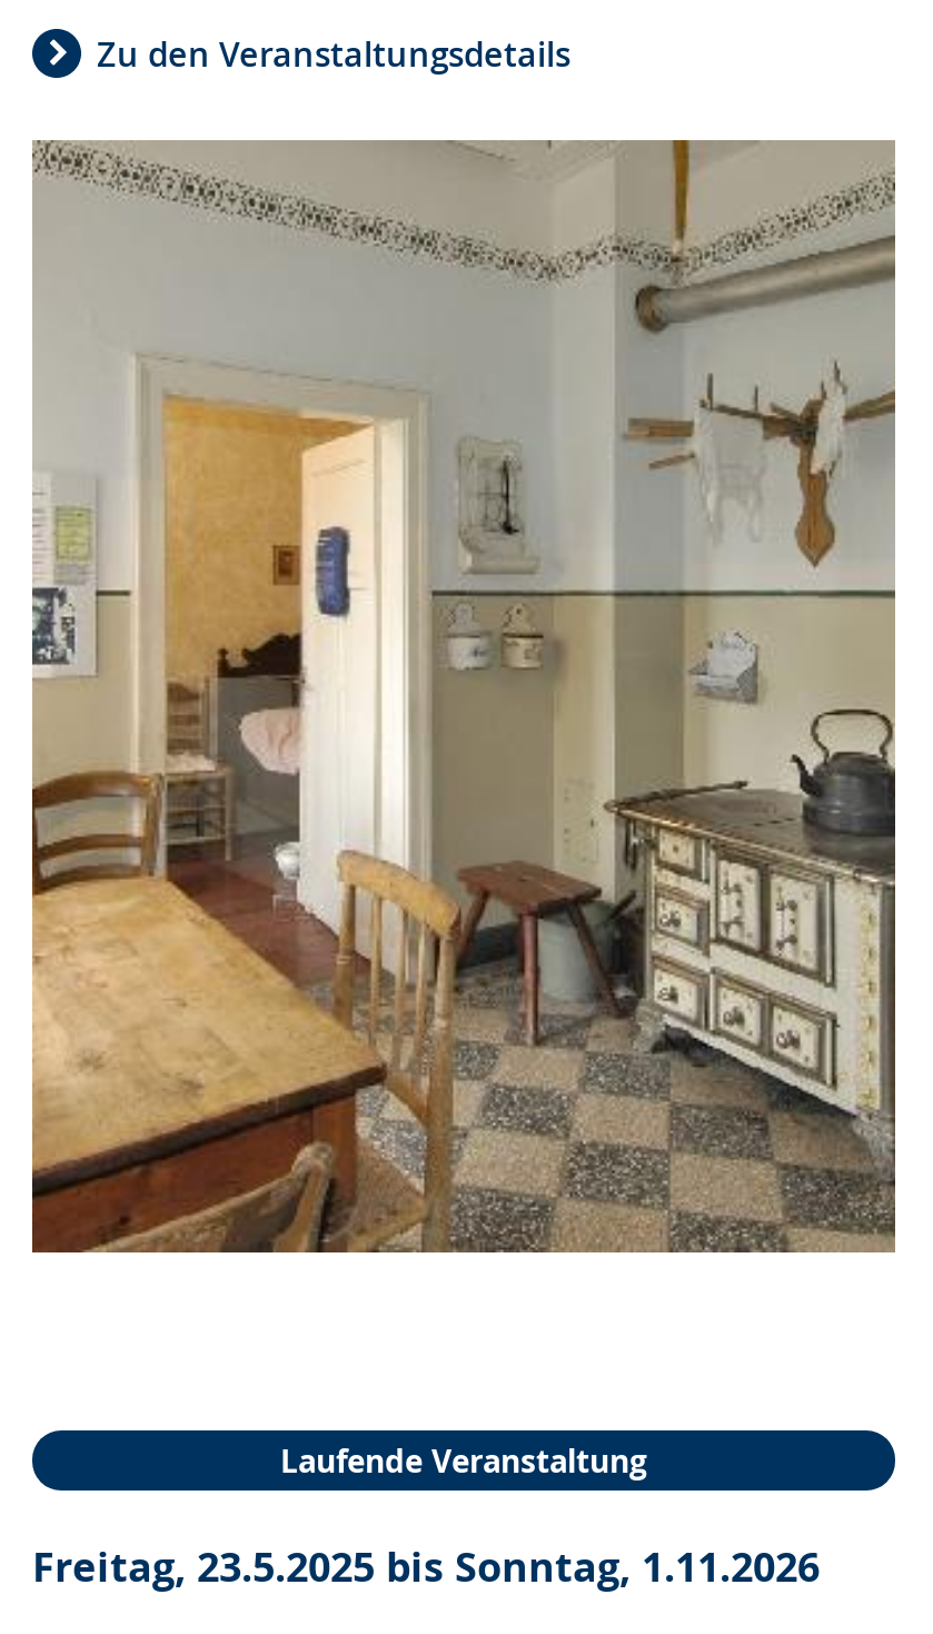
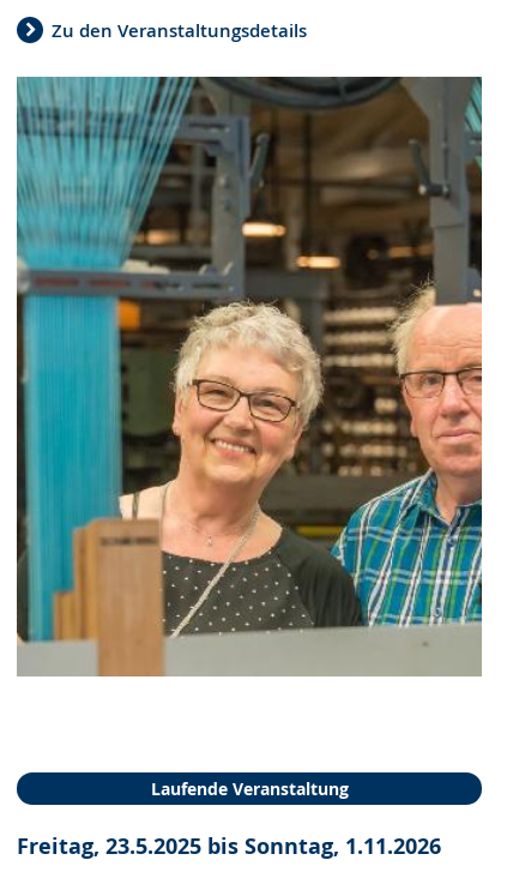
[30,138,897,1255] [image] -> [16,76,483,678] [image]

